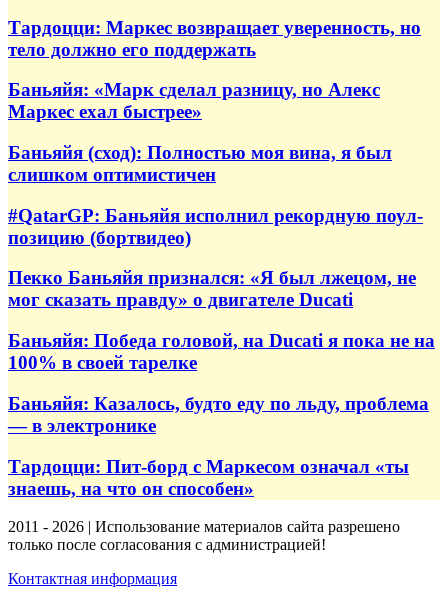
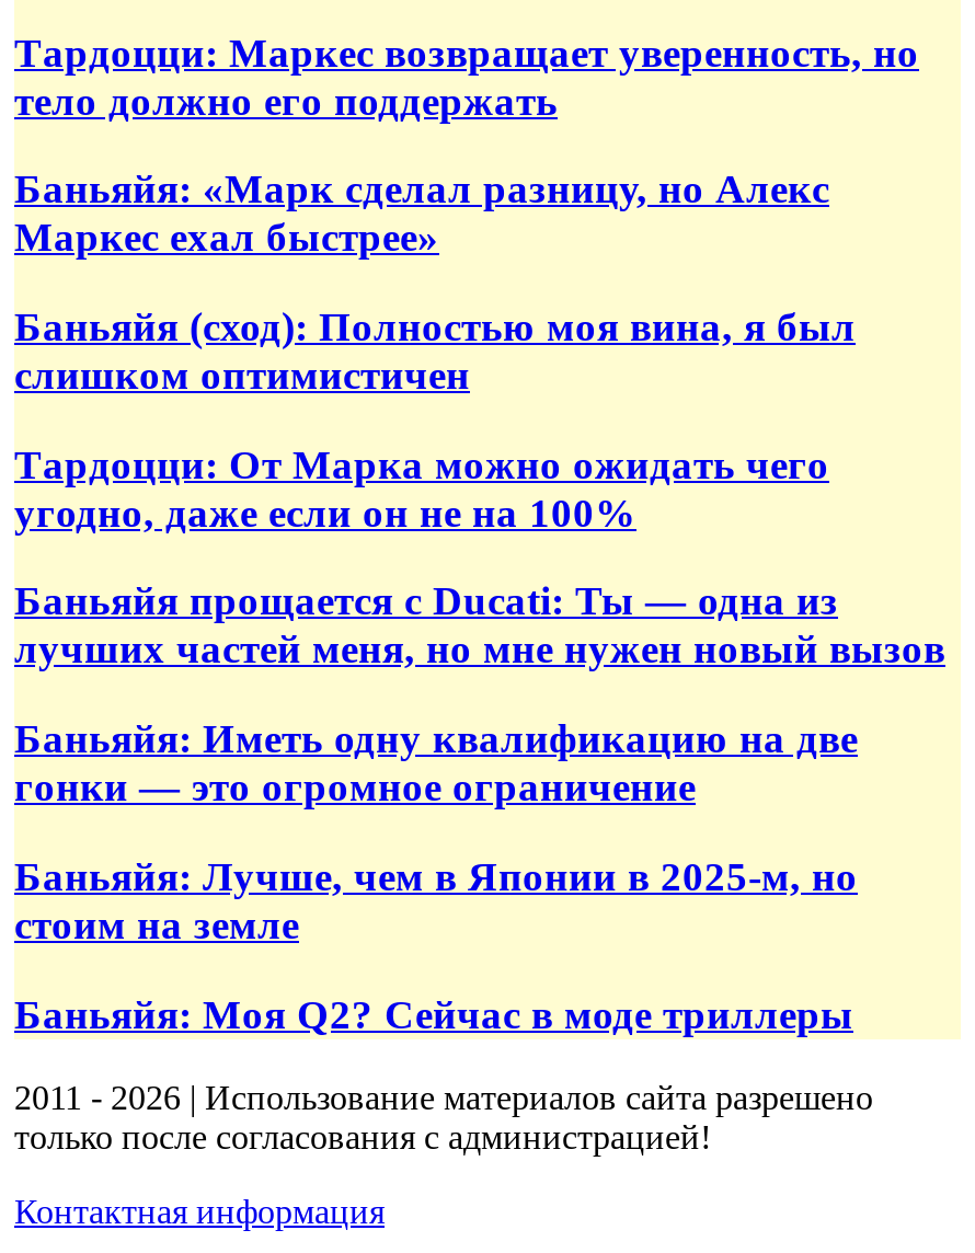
[8,205,423,248] #QatarGP: Баньяйя исполнил рекордную поул- | позицию (бортвидео) -> [14,441,829,535] Тардоцци: От Марка можно ожидать чего | угодно, даже если он не на 100%
[8,267,416,310] Пекко Баньяйя признался: «Я был лжецом, не | мог сказать правду» о двигателе Ducati -> [14,578,945,672] Баньяйя прощается с Ducati: Ты — одна из | лучших частей меня, но мне нужен новый вызов
[8,330,435,373] Баньяйя: Победа головой, на Ducati я пока не на | 100% в своей тарелке -> [14,715,858,810] Баньяйя: Иметь одну квалификацию на две | гонки — это огромное ограничение
[8,393,429,436] Баньяйя: Казалось, будто еду по льду, проблема | — в электронике -> [14,853,858,947] Баньяйя: Лучше, чем в Японии в 2025-м, но | стоим на земле
[8,456,409,499] Тардоцци: Пит-борд с Маркесом означал «ты | знаешь, на что он способен» -> [14,990,853,1036] Баньяйя: Моя Q2? Сейчас в моде триллеры

